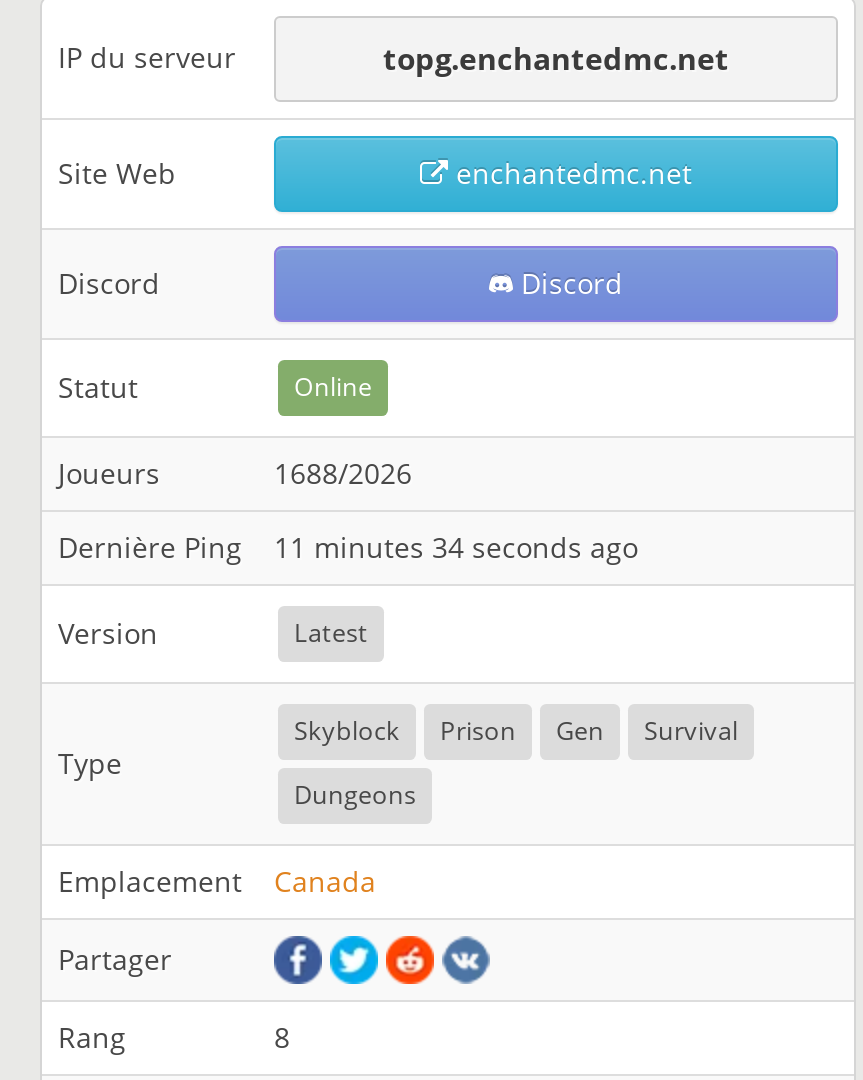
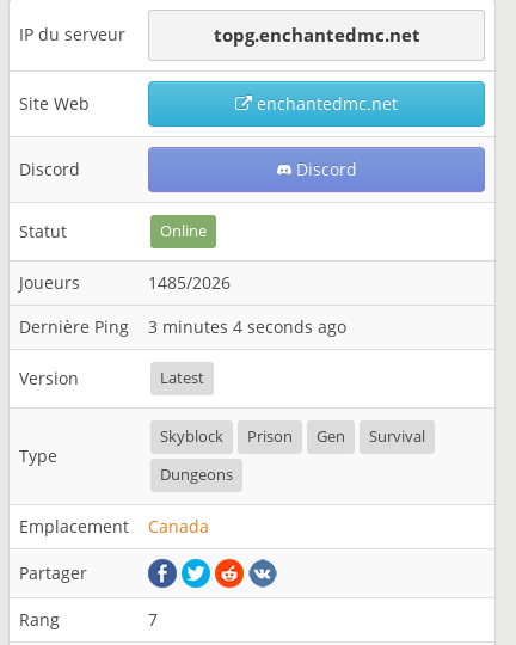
[274,454,412,492] 1688/2026 -> [148,271,231,294] 1485/2026
[274,528,638,566] 11 minutes 34 seconds ago -> [148,315,346,338] 3 minutes 4 seconds ago
[274,1018,290,1056] 8 -> [148,608,158,631] 7

